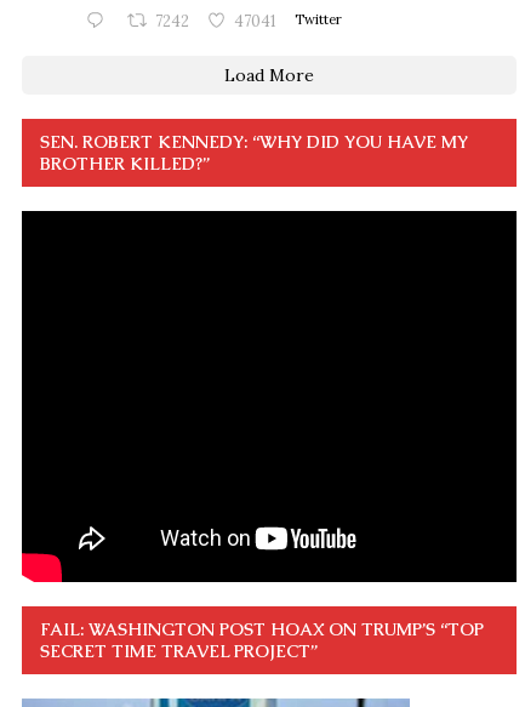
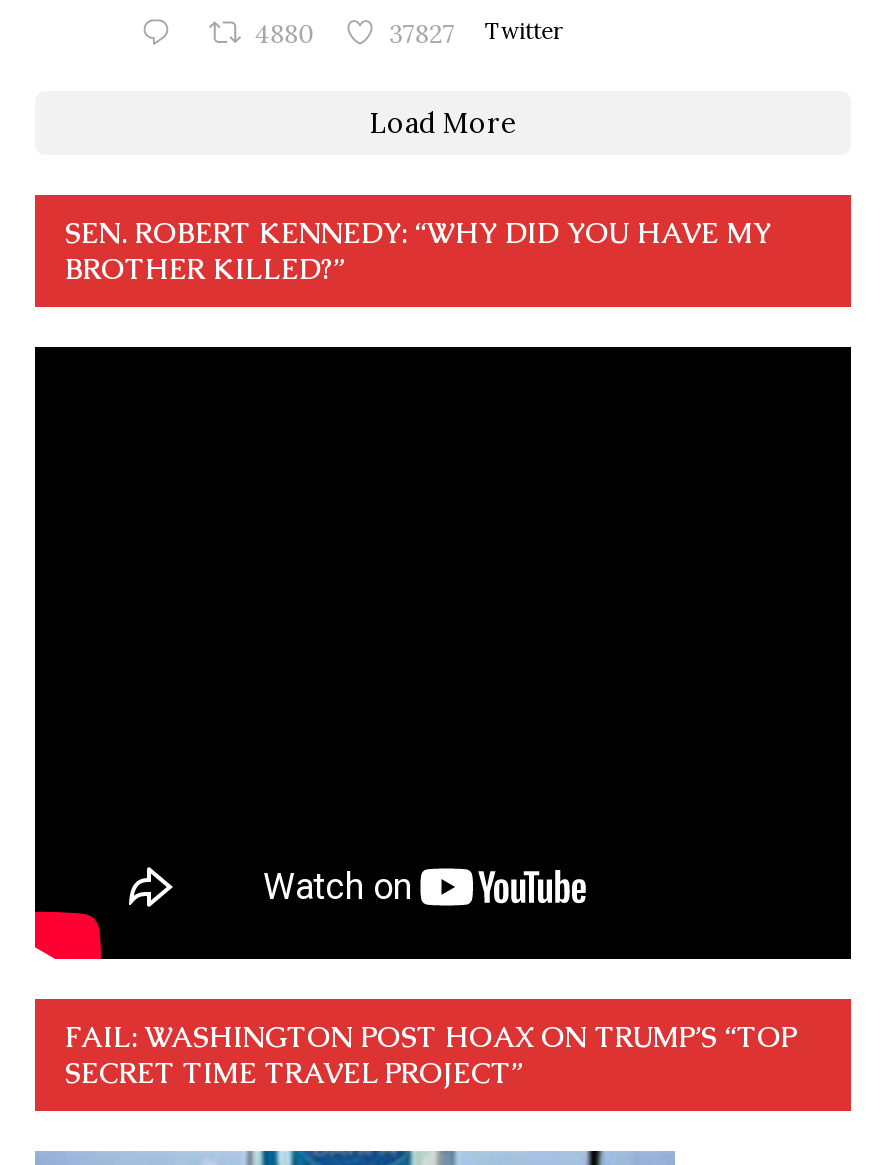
[155,11,277,30] 7242 | 47041 -> [255,17,455,49] 4880 | 37827

